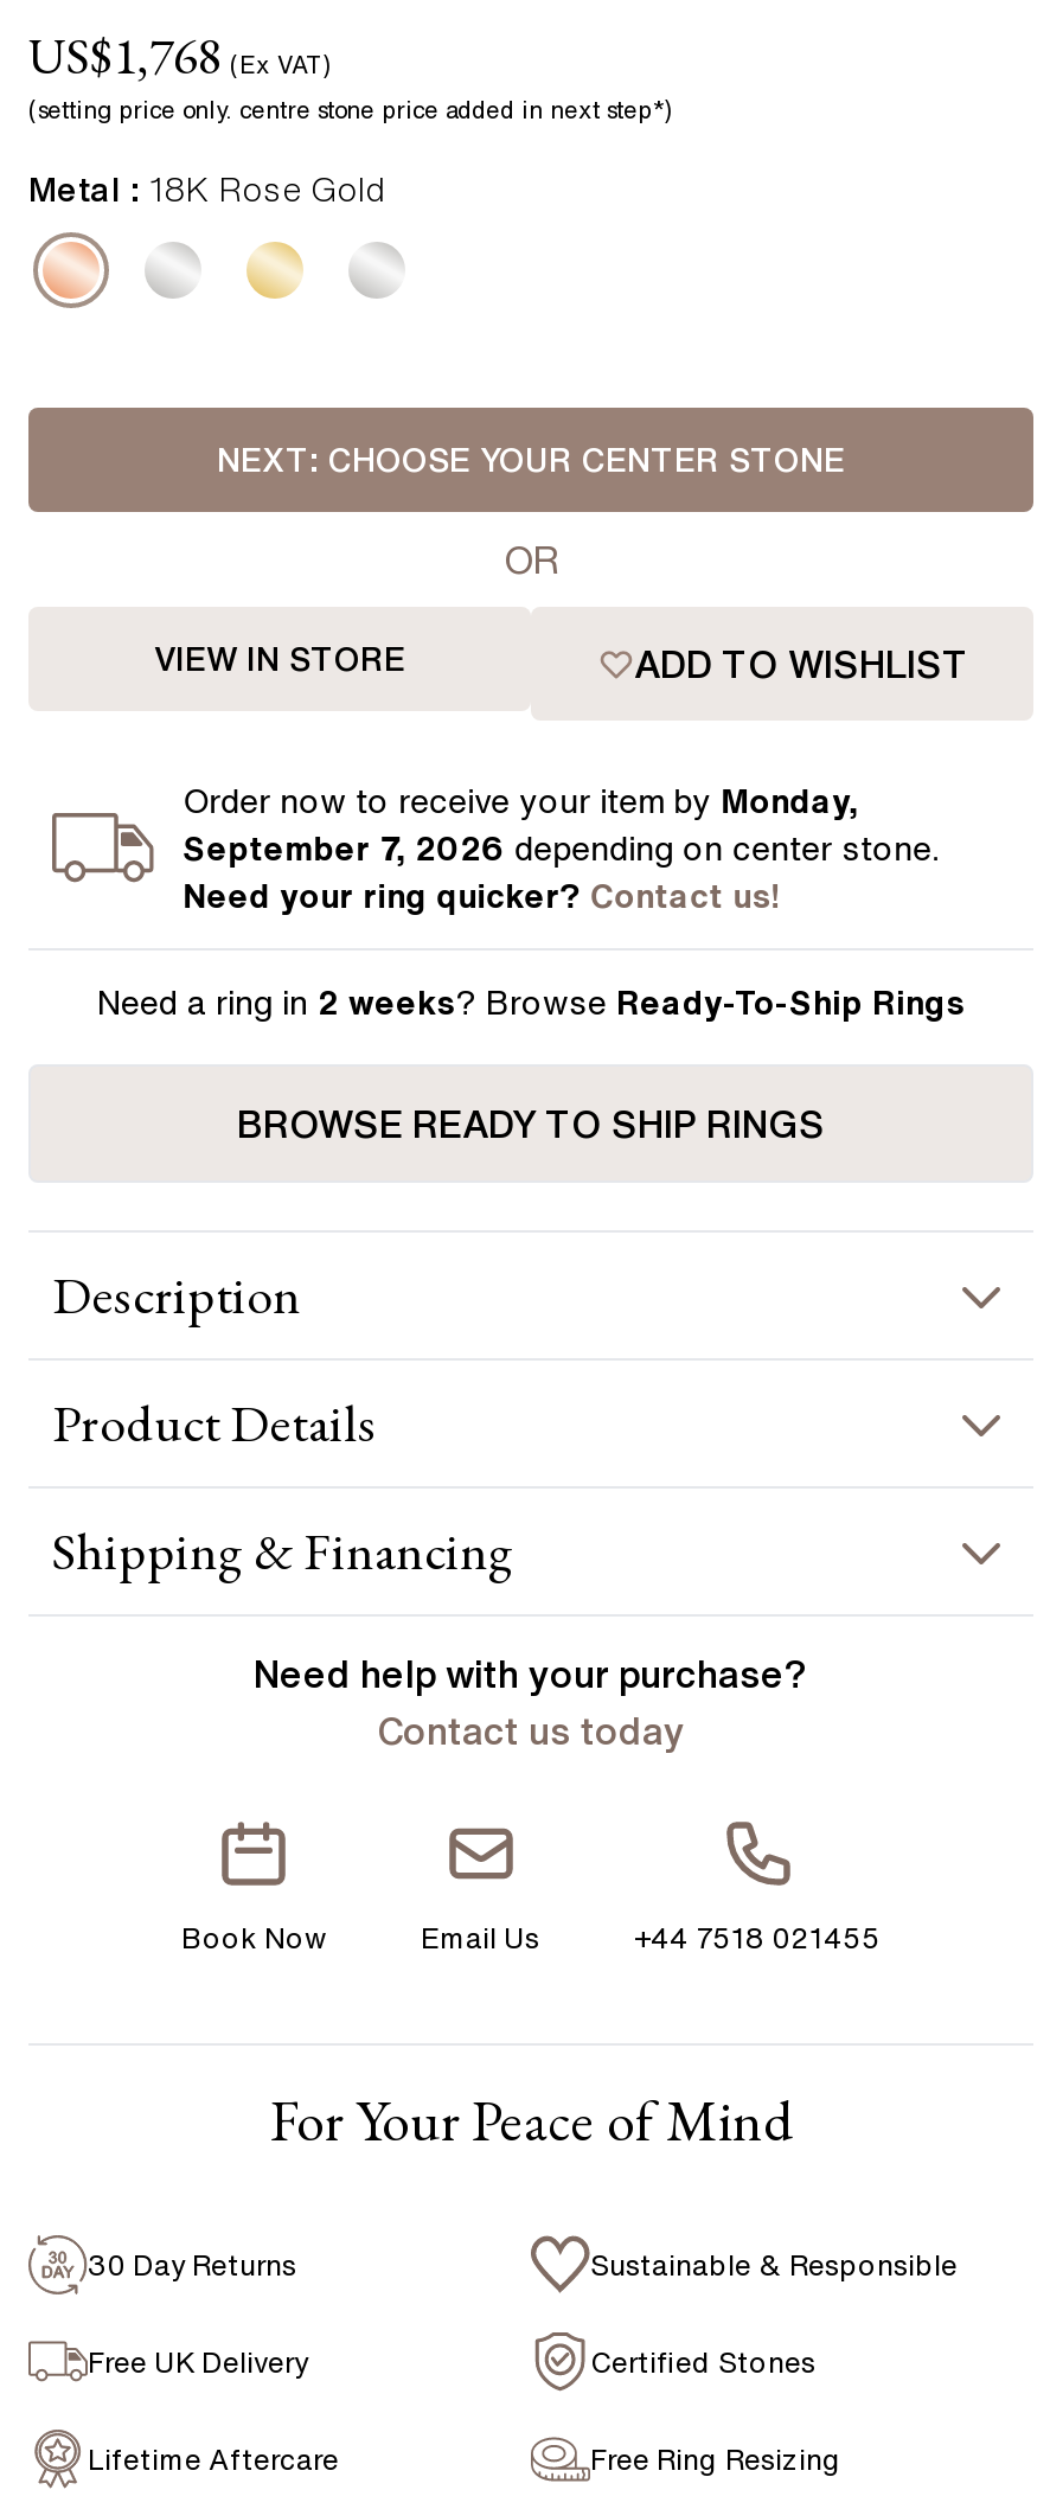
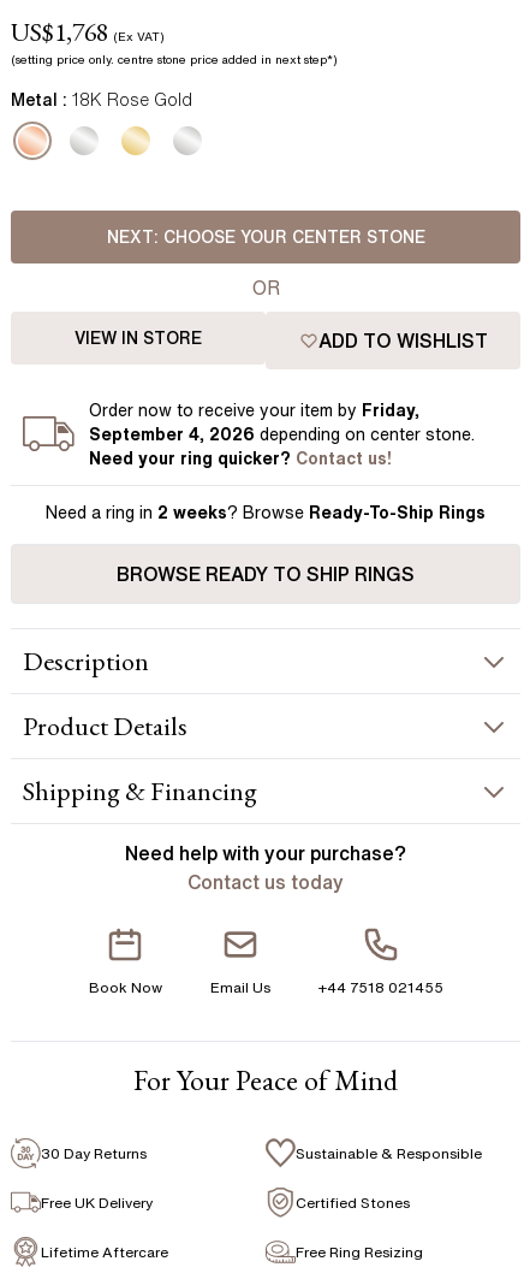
[183,785,858,818] Order now to receive your item by Monday, -> [89,402,420,419] Order now to receive your item by Friday,
[183,832,939,865] September 7, 2026 depending on center stone. -> [89,426,475,443] September 4, 2026 depending on center stone.

